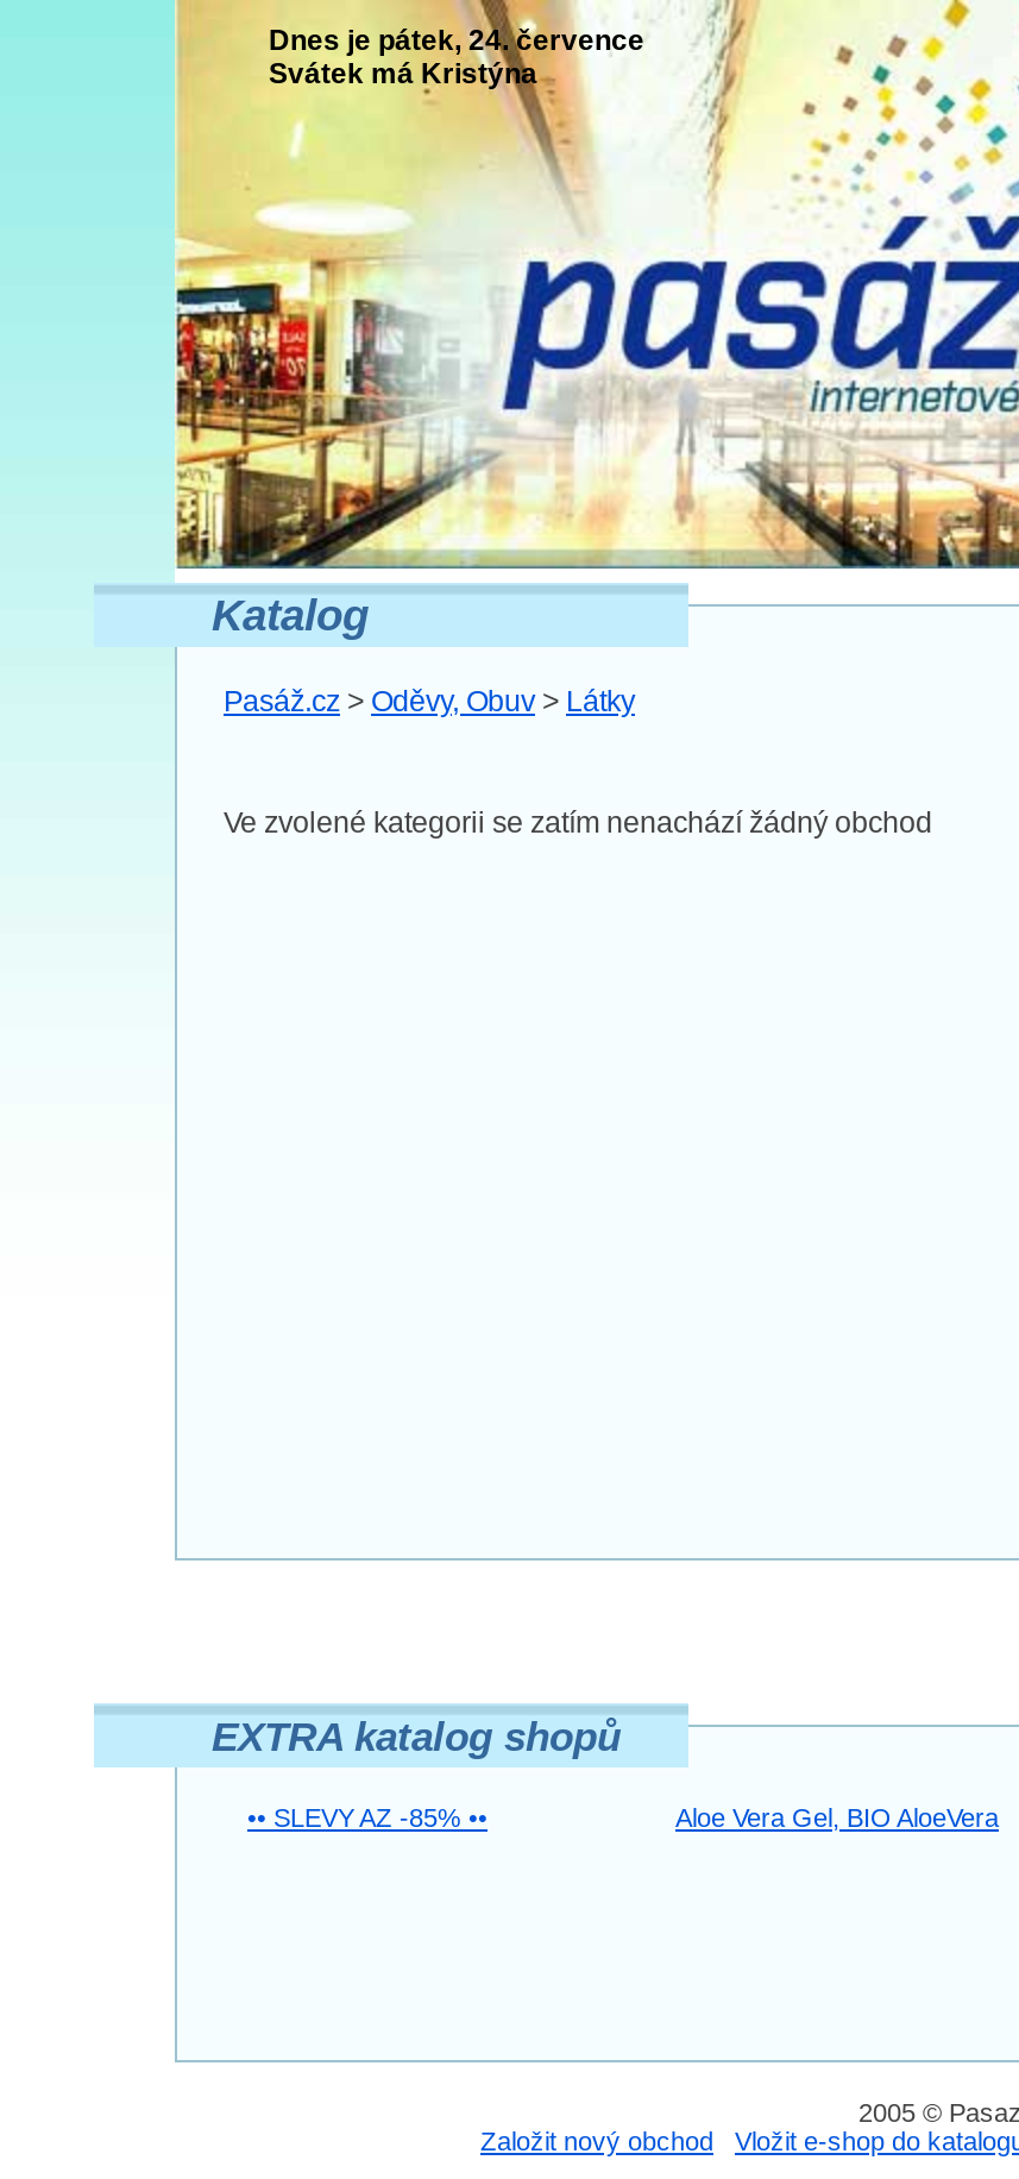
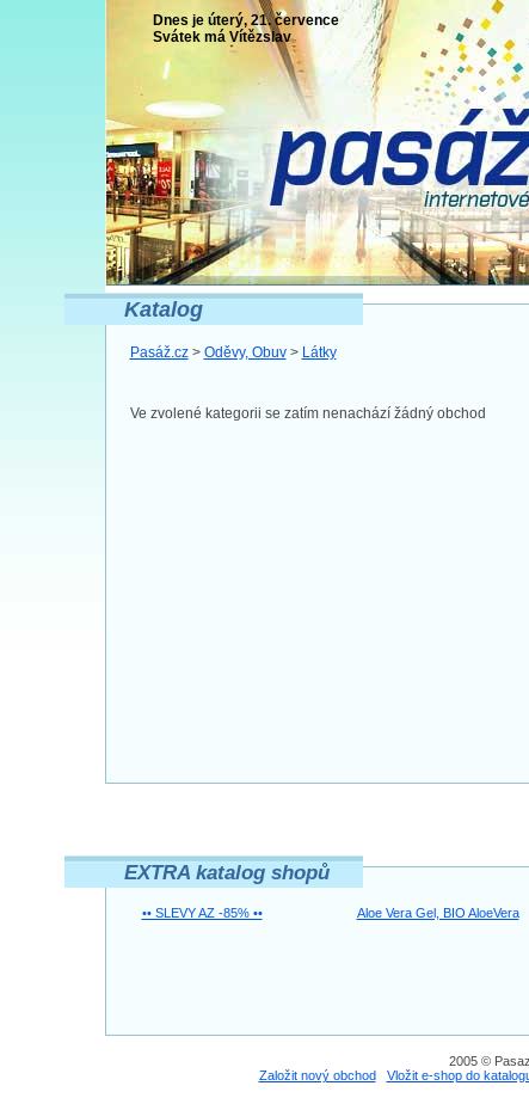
[269,24,644,57] Dnes je pátek, 24. července -> [152,12,339,29] Dnes je úterý, 21. července
[269,57,537,90] Svátek má Kristýna -> [152,29,291,45] Svátek má Vítězslav

